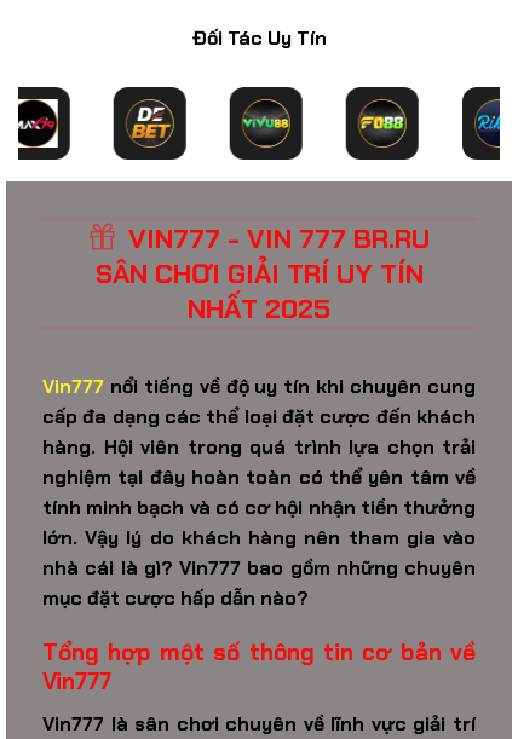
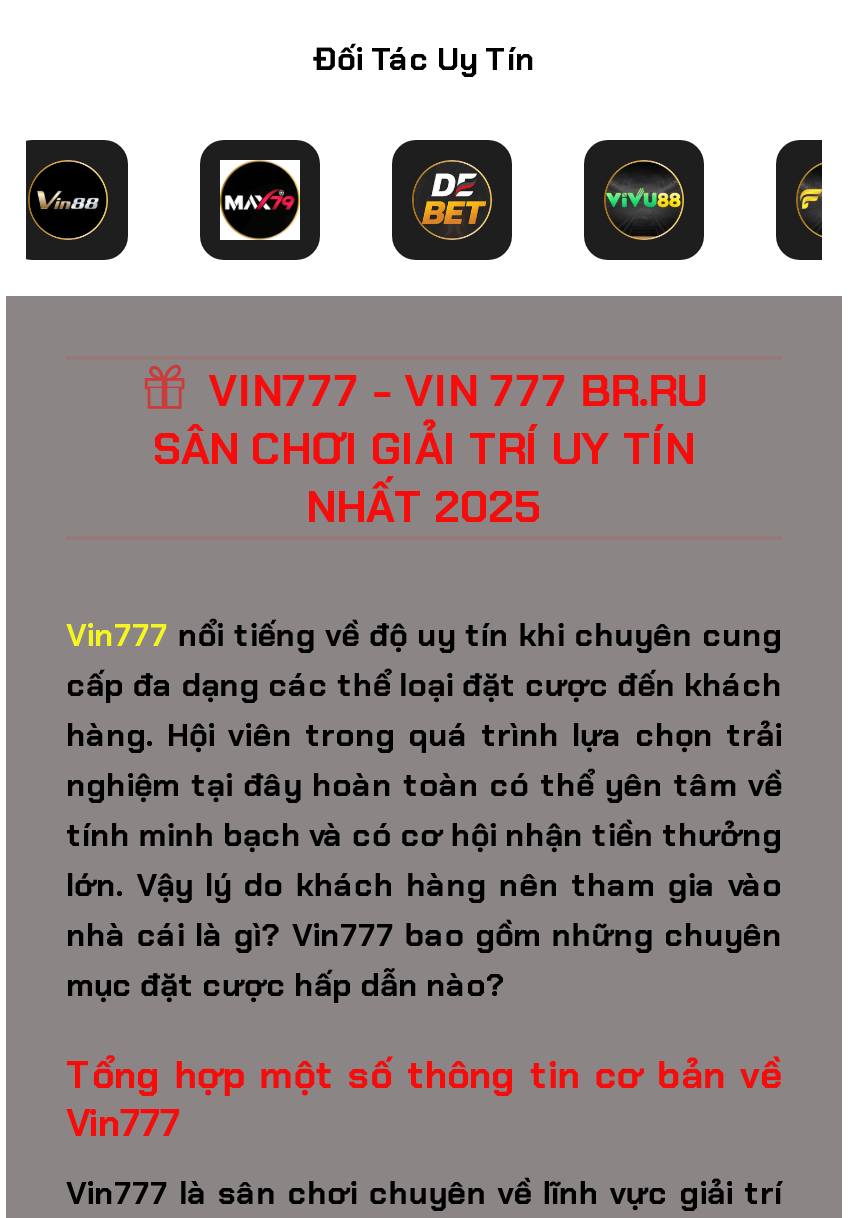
[17,87,80,160] [image] -> [24,138,130,262] [image]
[113,86,196,161] [image] -> [184,138,322,262] [image]
[229,86,312,161] [image] -> [376,138,514,262] [image]
[345,86,428,161] [image] -> [568,138,706,262] [image]
[461,86,501,161] [image] -> [760,140,824,260] [image]

